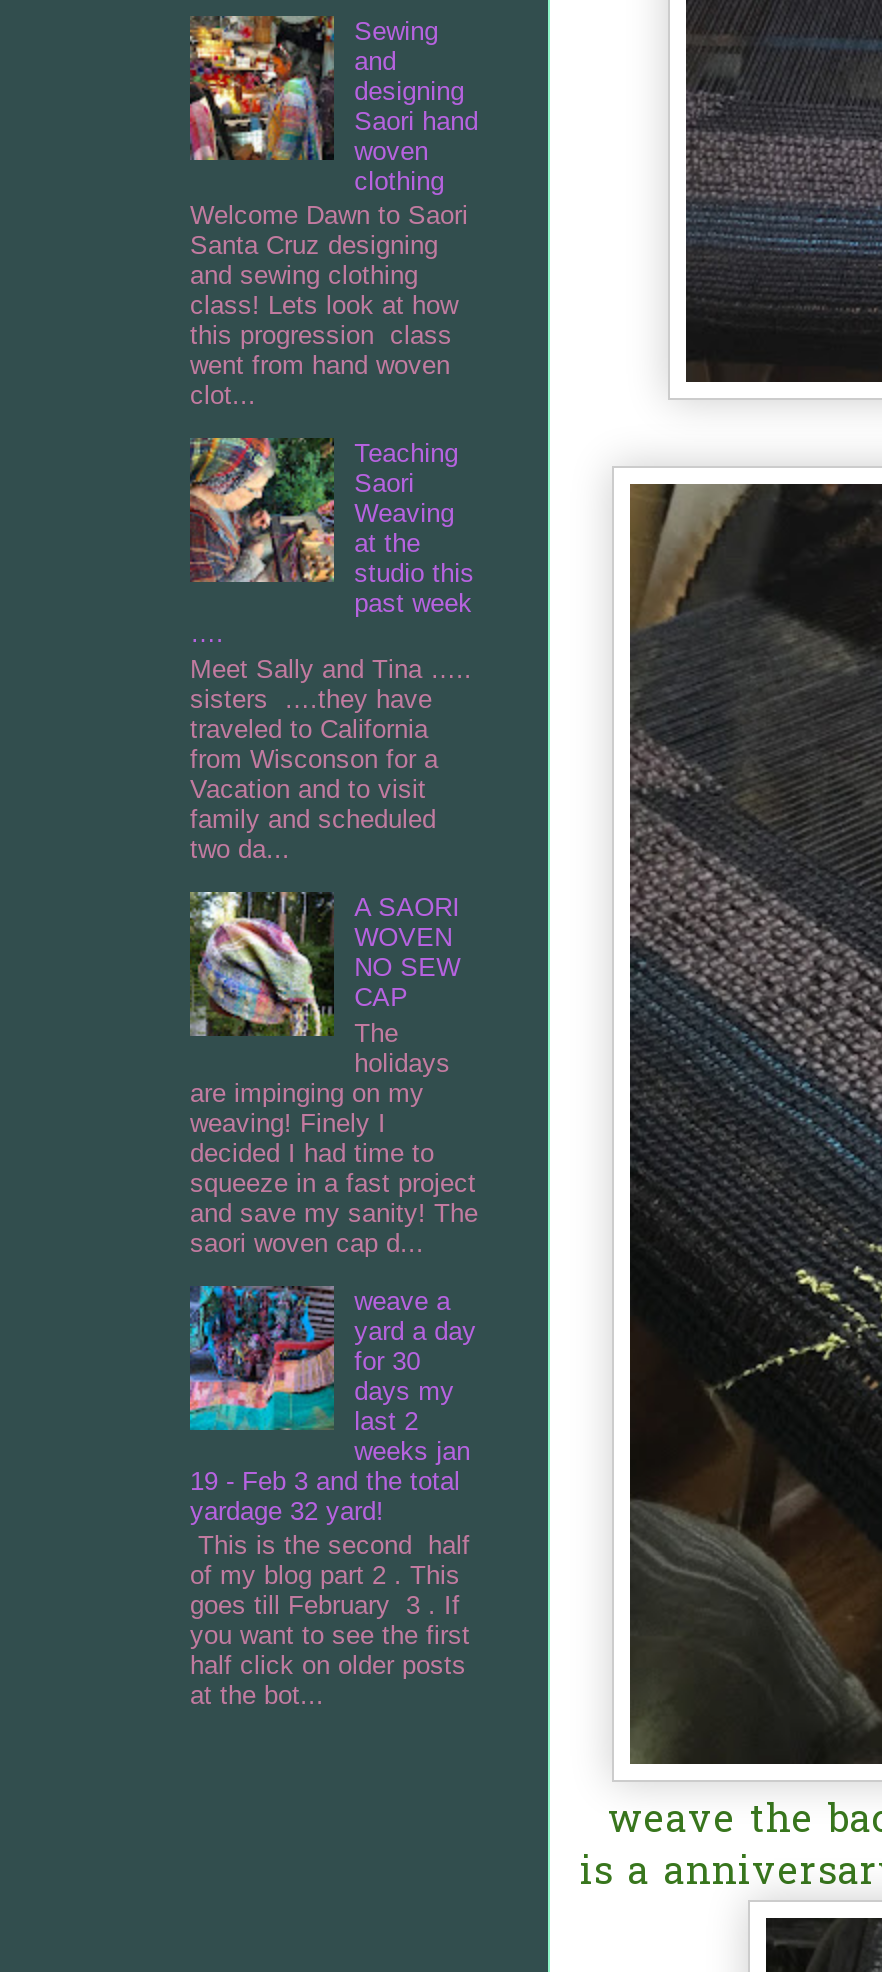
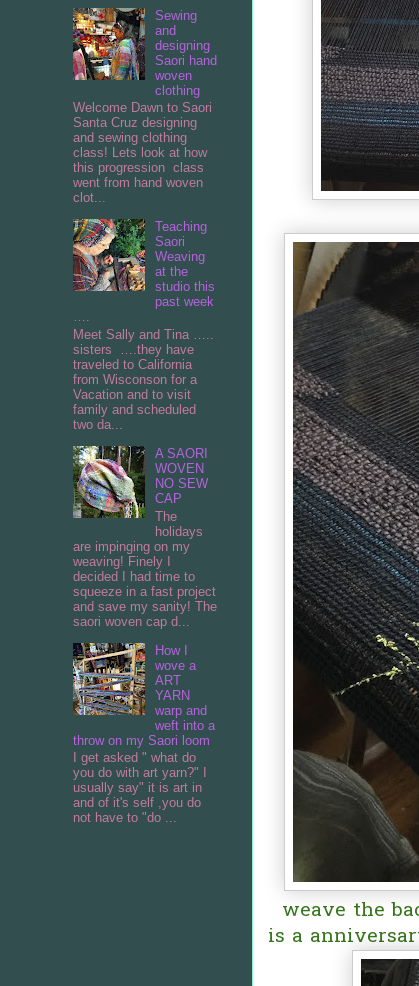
[188,1284,476,1710] [image] | weave a | yard a day | for 30 | days my | last 2 | weeks jan | 19 - Feb 3 and the total | yardage 32 yard! | This is the second half | of my blog part 2 . This | goes till February 3 . If | you want to see the first | half click on older posts | at the bot... -> [72,642,215,825] [image] | How I | wove a | ART | YARN | warp and | weft into a | throw on my Saori loom | I get asked " what do | you do with art yarn?" I | usually say" it is art in | and of it's self ,you do | not have to "do ...

